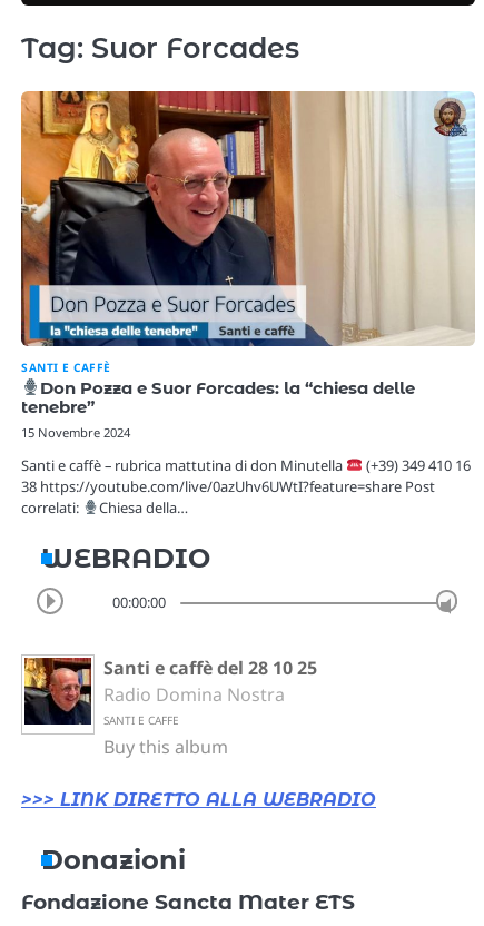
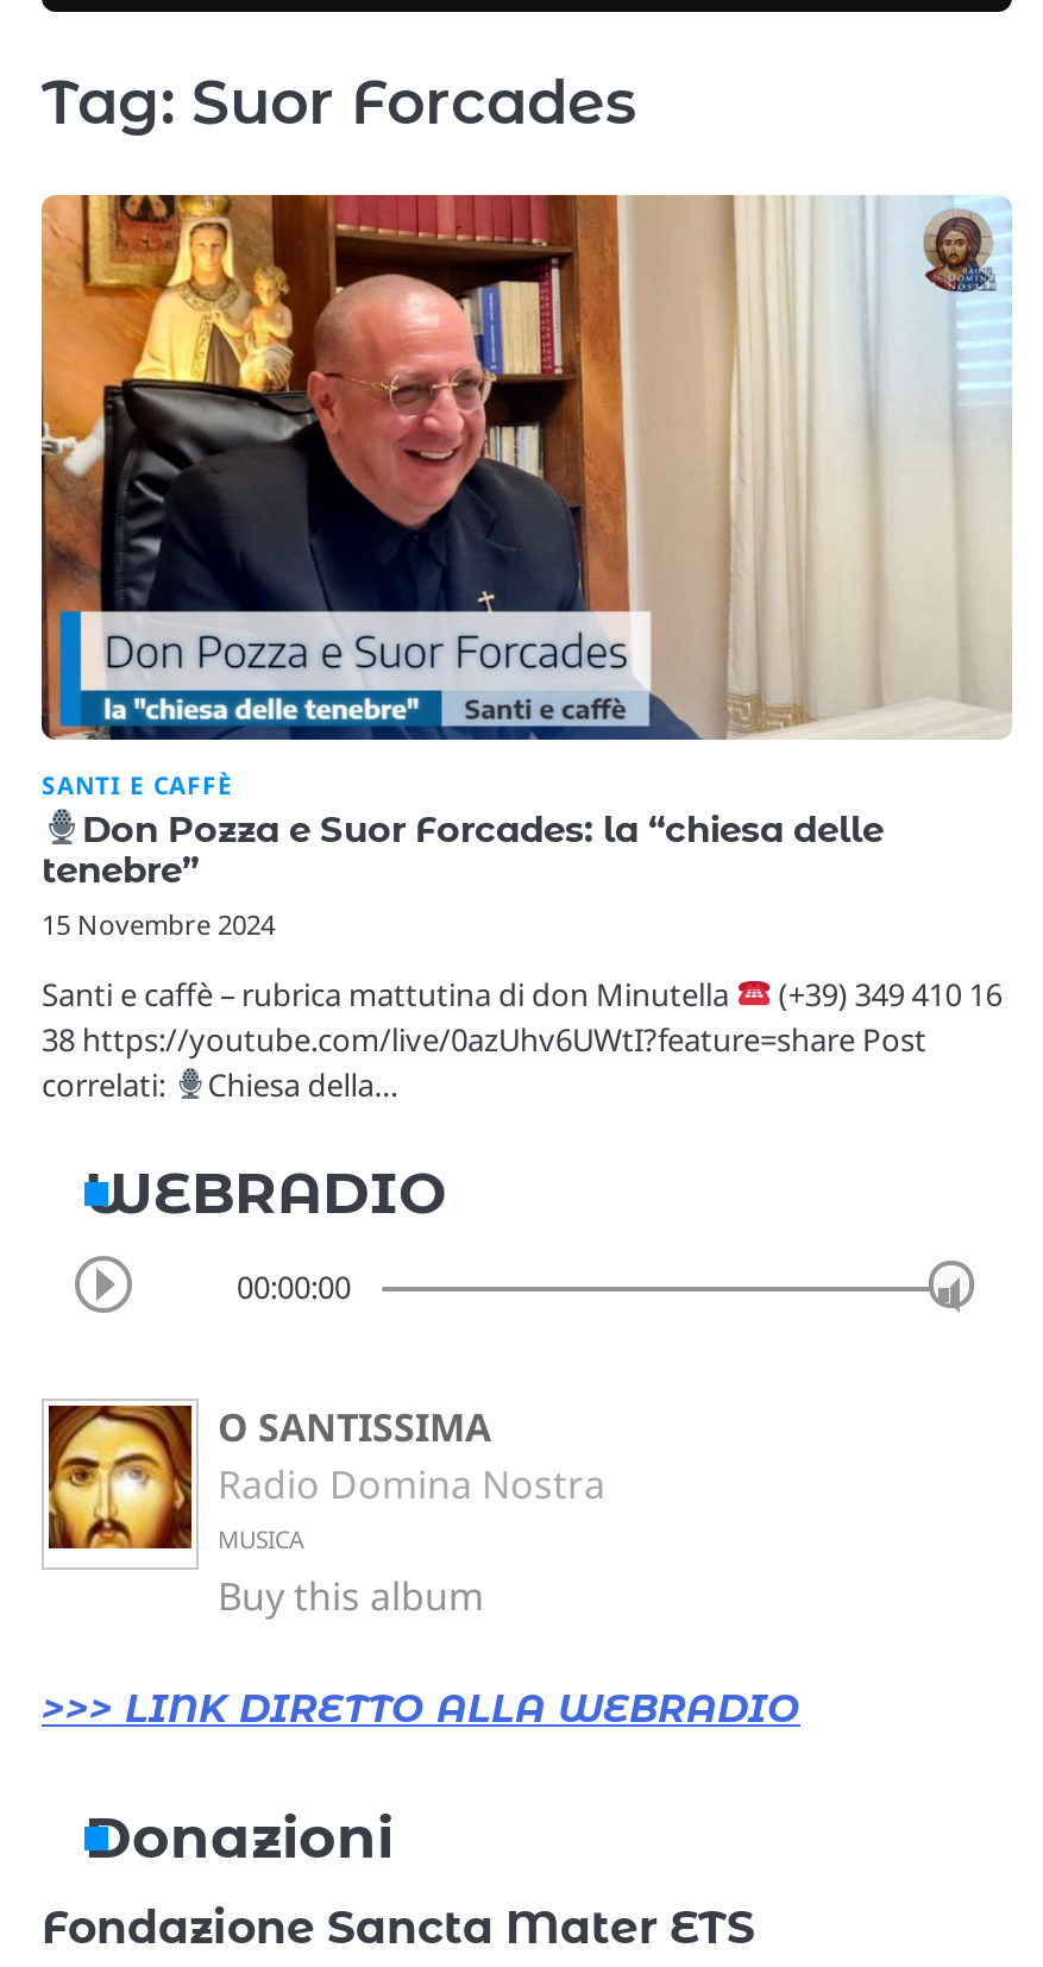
[23,655,317,726] [image] | Santi e caffè del 28 10 25 -> [46,1401,491,1551] [image] | O SANTISSIMA
[103,712,179,728] SANTI E CAFFE -> [218,1522,303,1555] MUSICA

